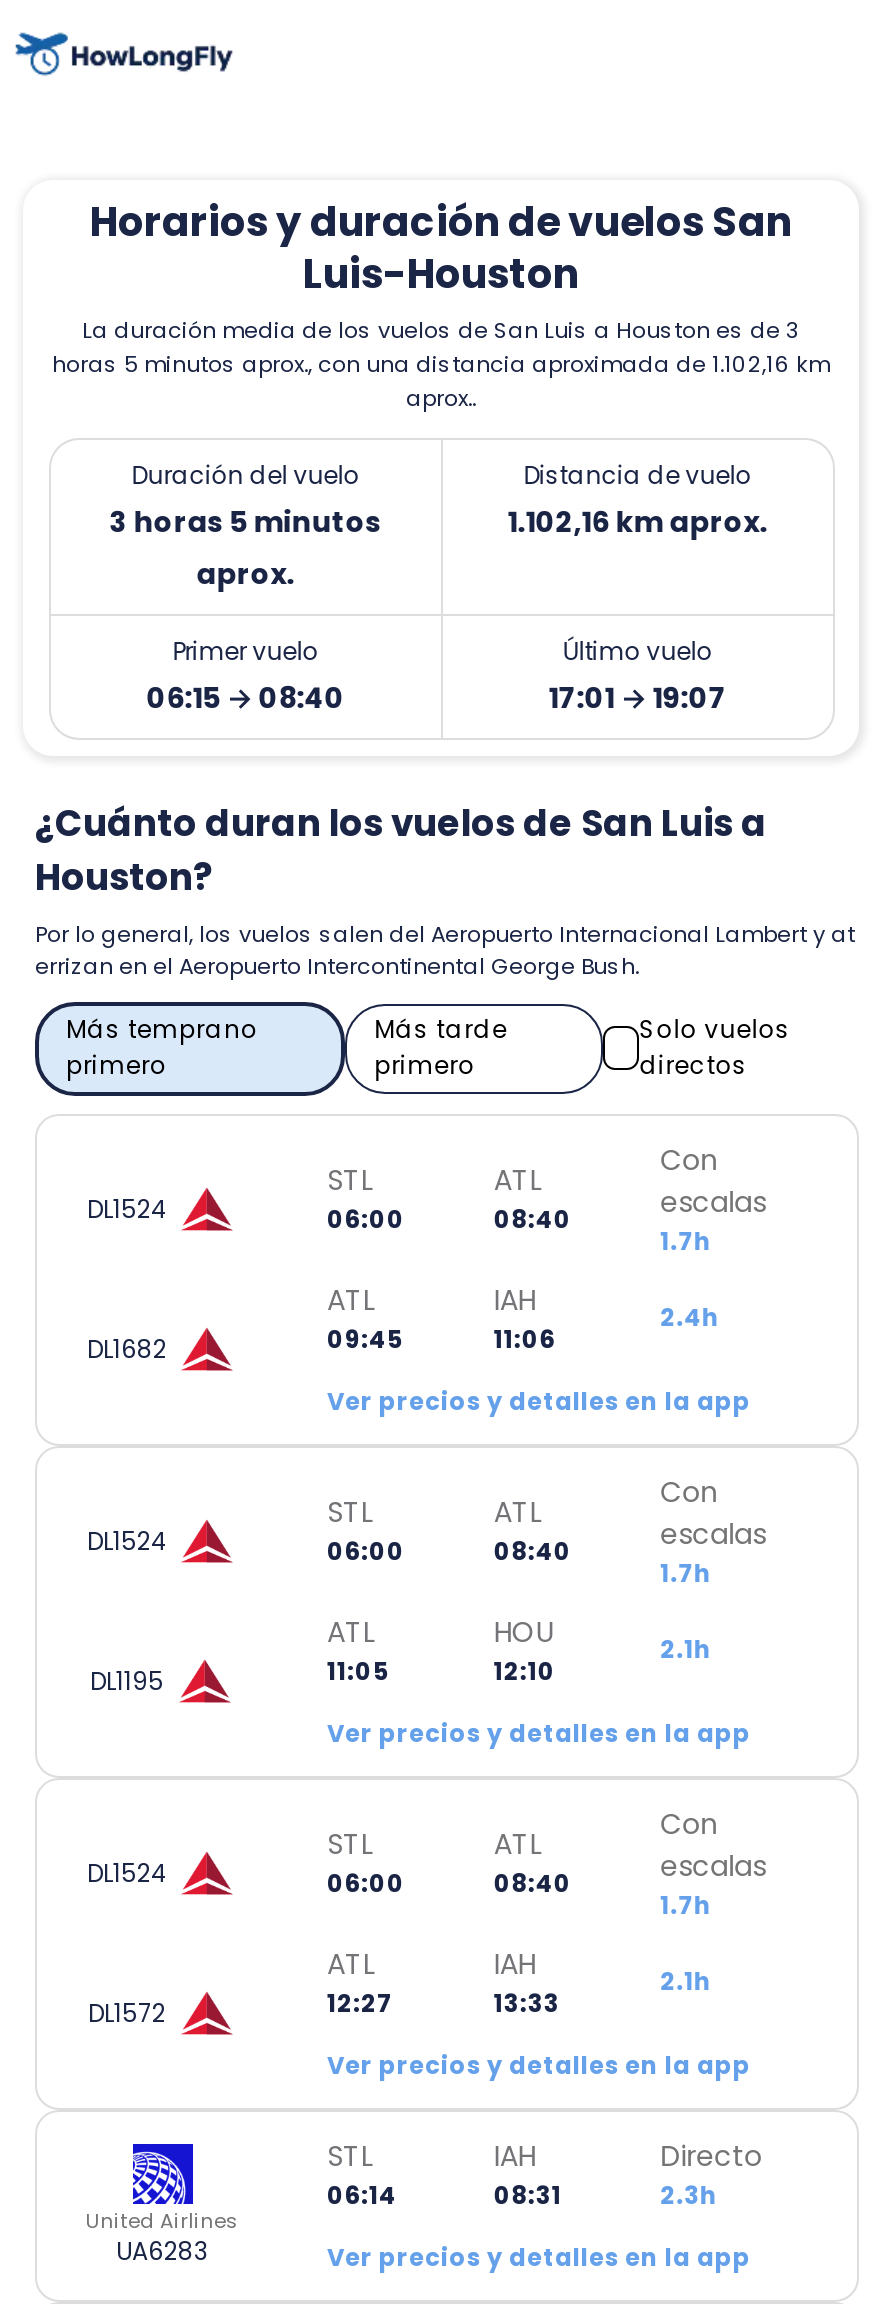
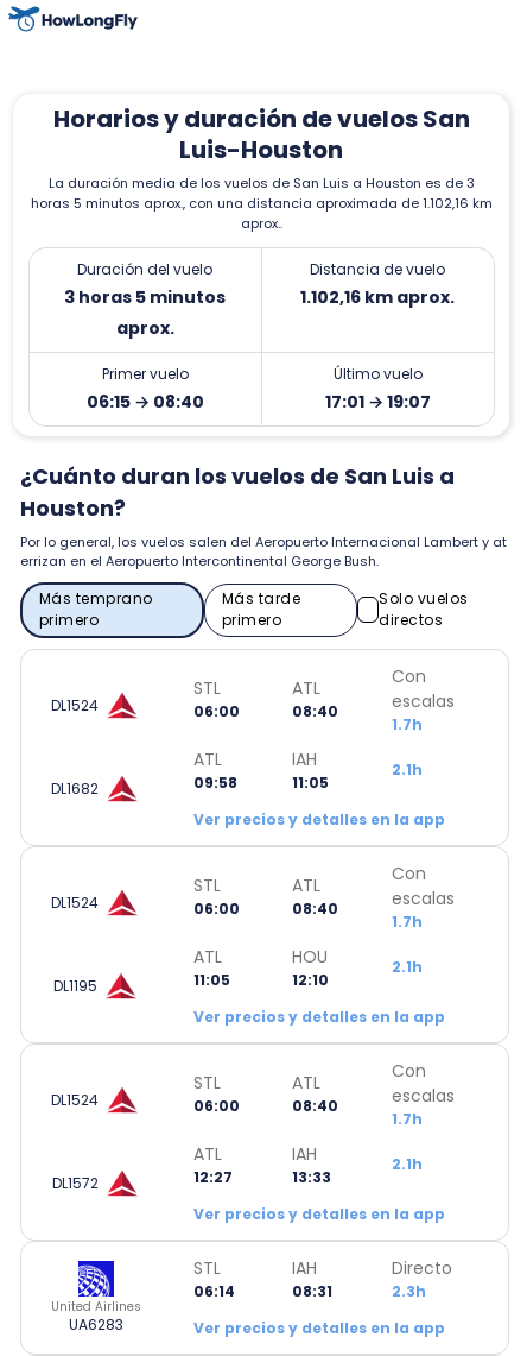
[660,1301,720,1335] 2.4h -> [391,760,422,780] 2.1h
[327,1322,403,1356] 09:45 -> [193,772,237,793] 09:58
[494,1322,556,1356] 11:06 -> [292,772,329,793] 11:05

